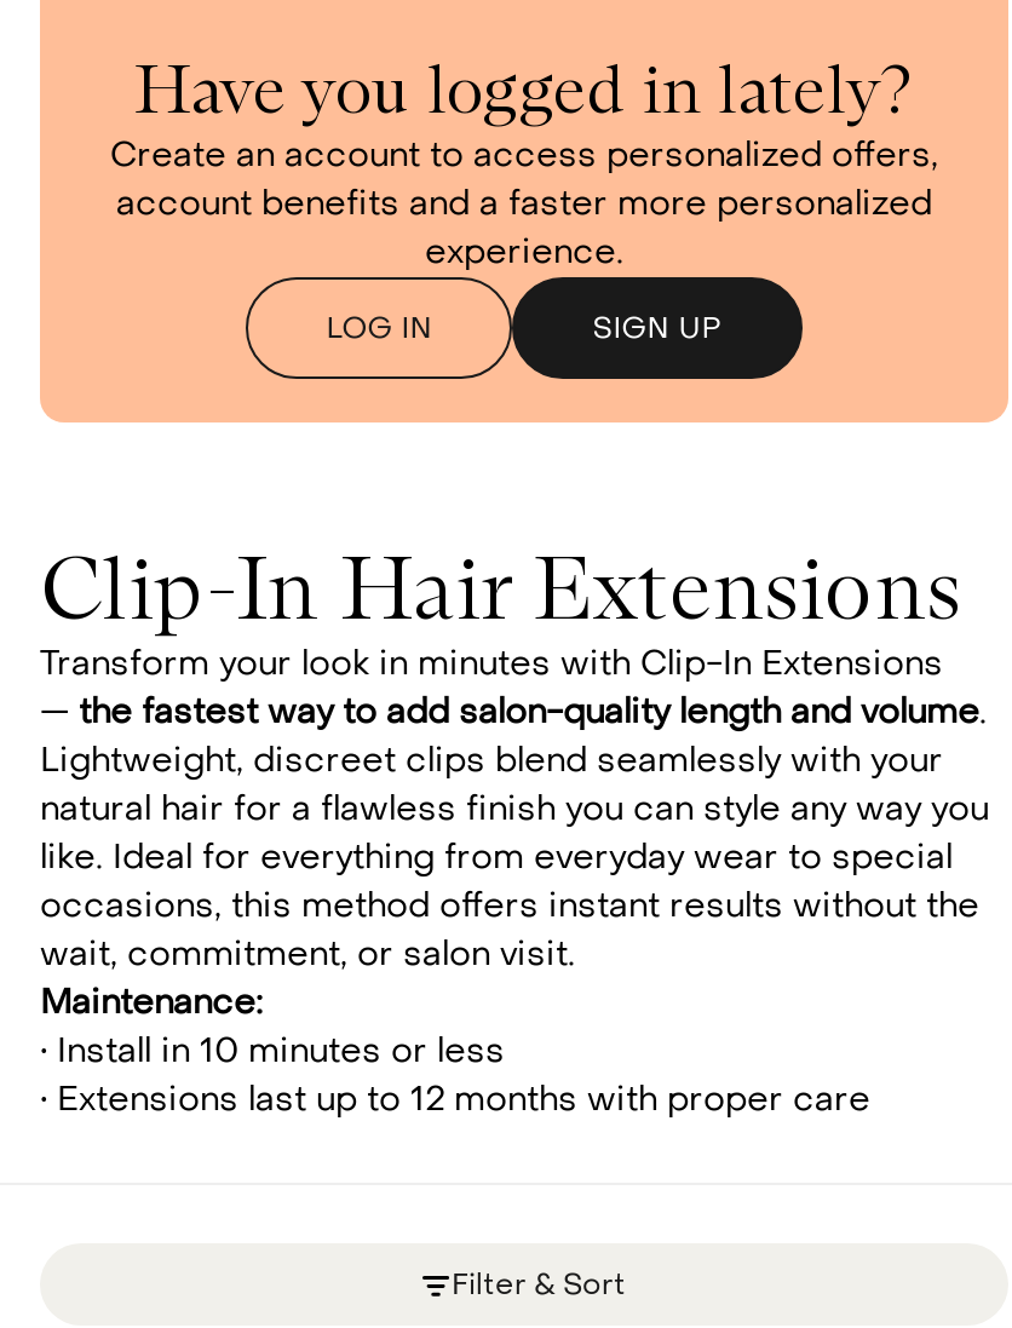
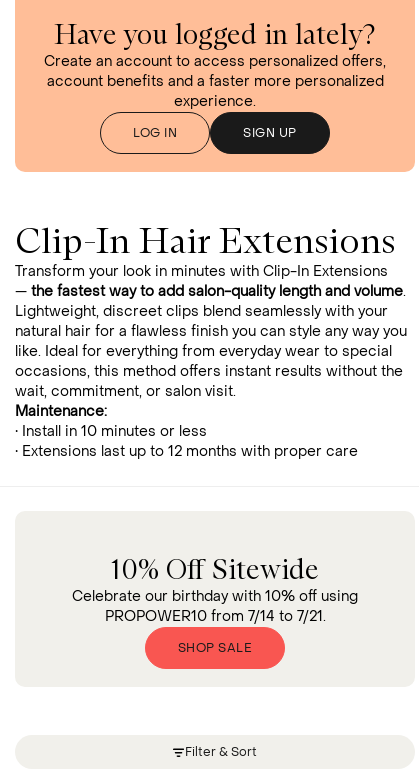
none -> [72,552,358,656] 10% Off Sitewide | Celebrate our birthday with 10% off using | PROPOWER10 from 7/14 to 7/21. | SHOP SALE

